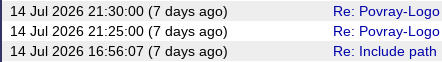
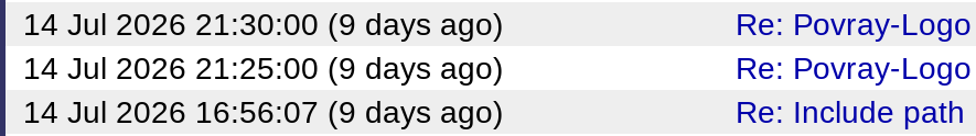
[10,3,228,19] 14 Jul 2026 21:30:00 (7 days ago) -> [23,7,504,42] 14 Jul 2026 21:30:00 (9 days ago)
[10,23,228,39] 14 Jul 2026 21:25:00 (7 days ago) -> [23,50,504,86] 14 Jul 2026 21:25:00 (9 days ago)
[10,43,228,59] 14 Jul 2026 16:56:07 (7 days ago) -> [23,94,504,129] 14 Jul 2026 16:56:07 (9 days ago)

